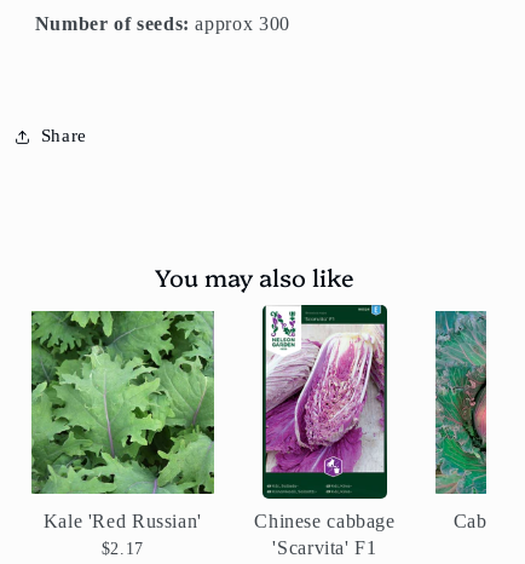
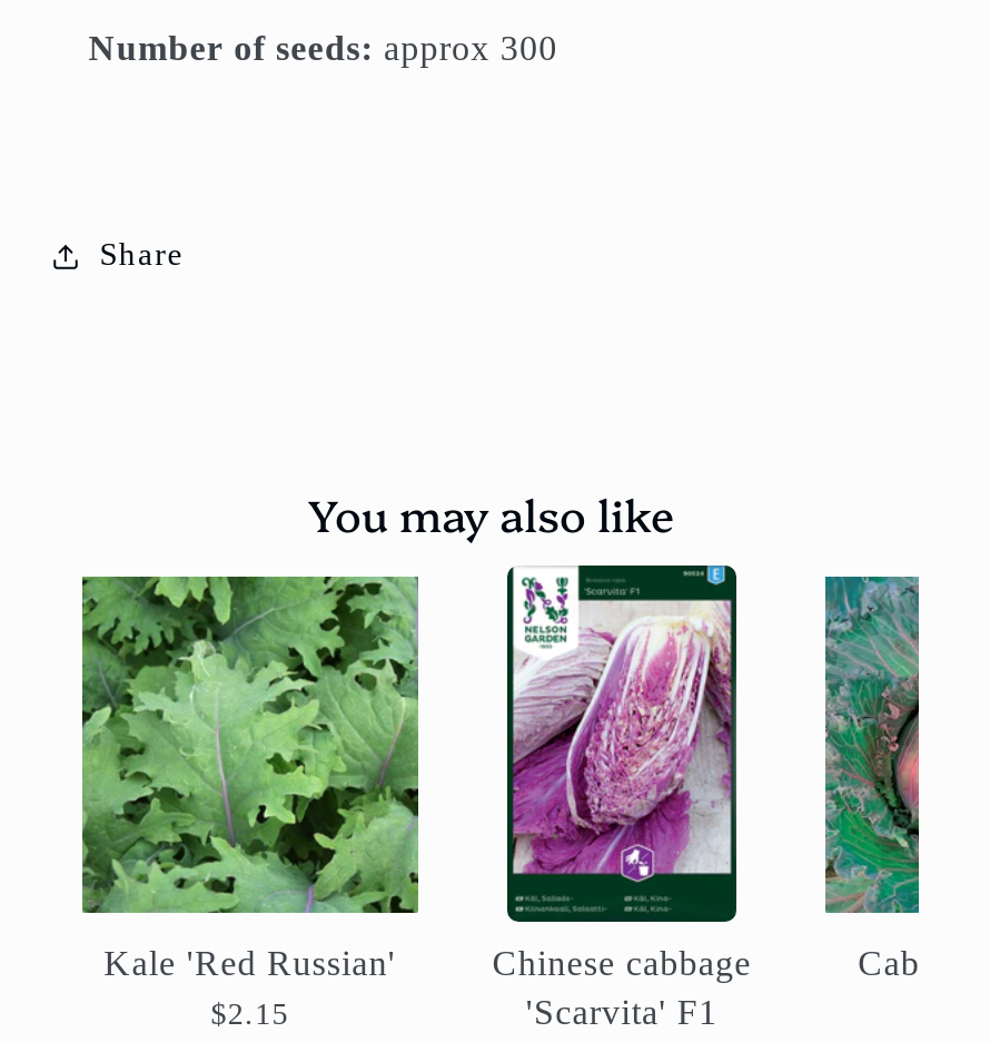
[101,540,144,558] $2.17 -> [211,998,289,1032] $2.15

